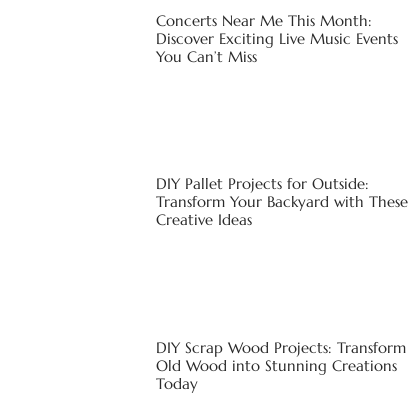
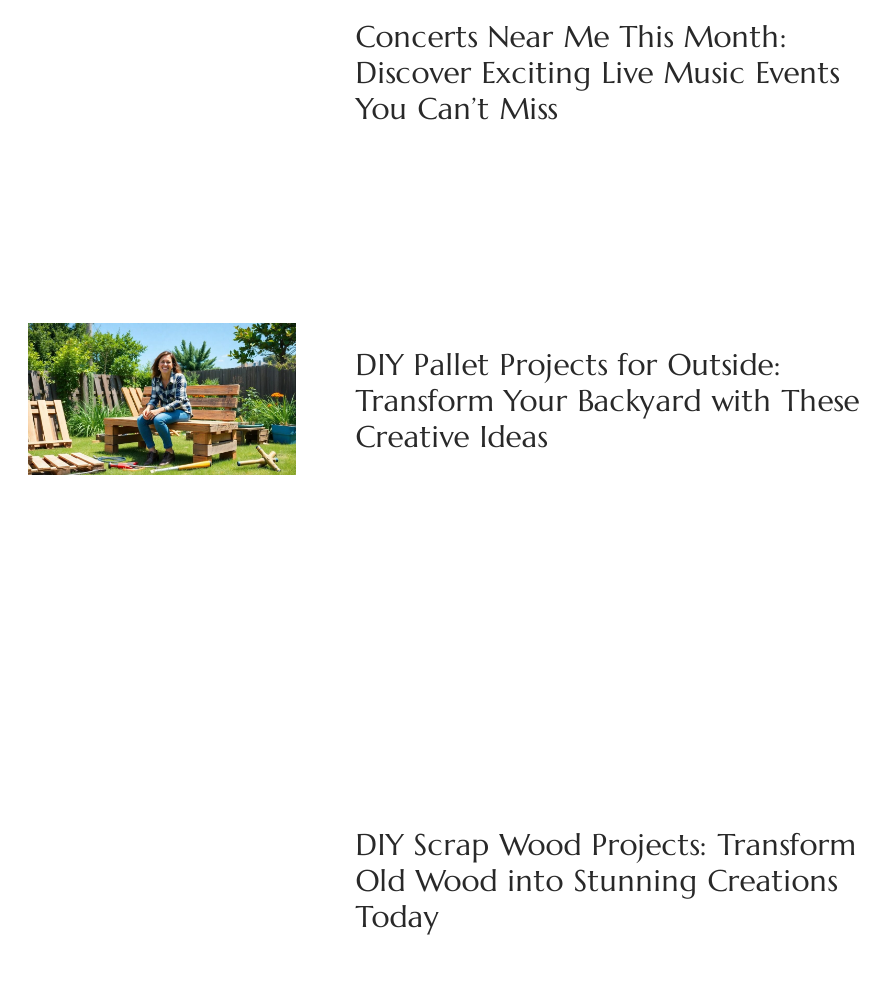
none -> [26,320,298,478] [image]

